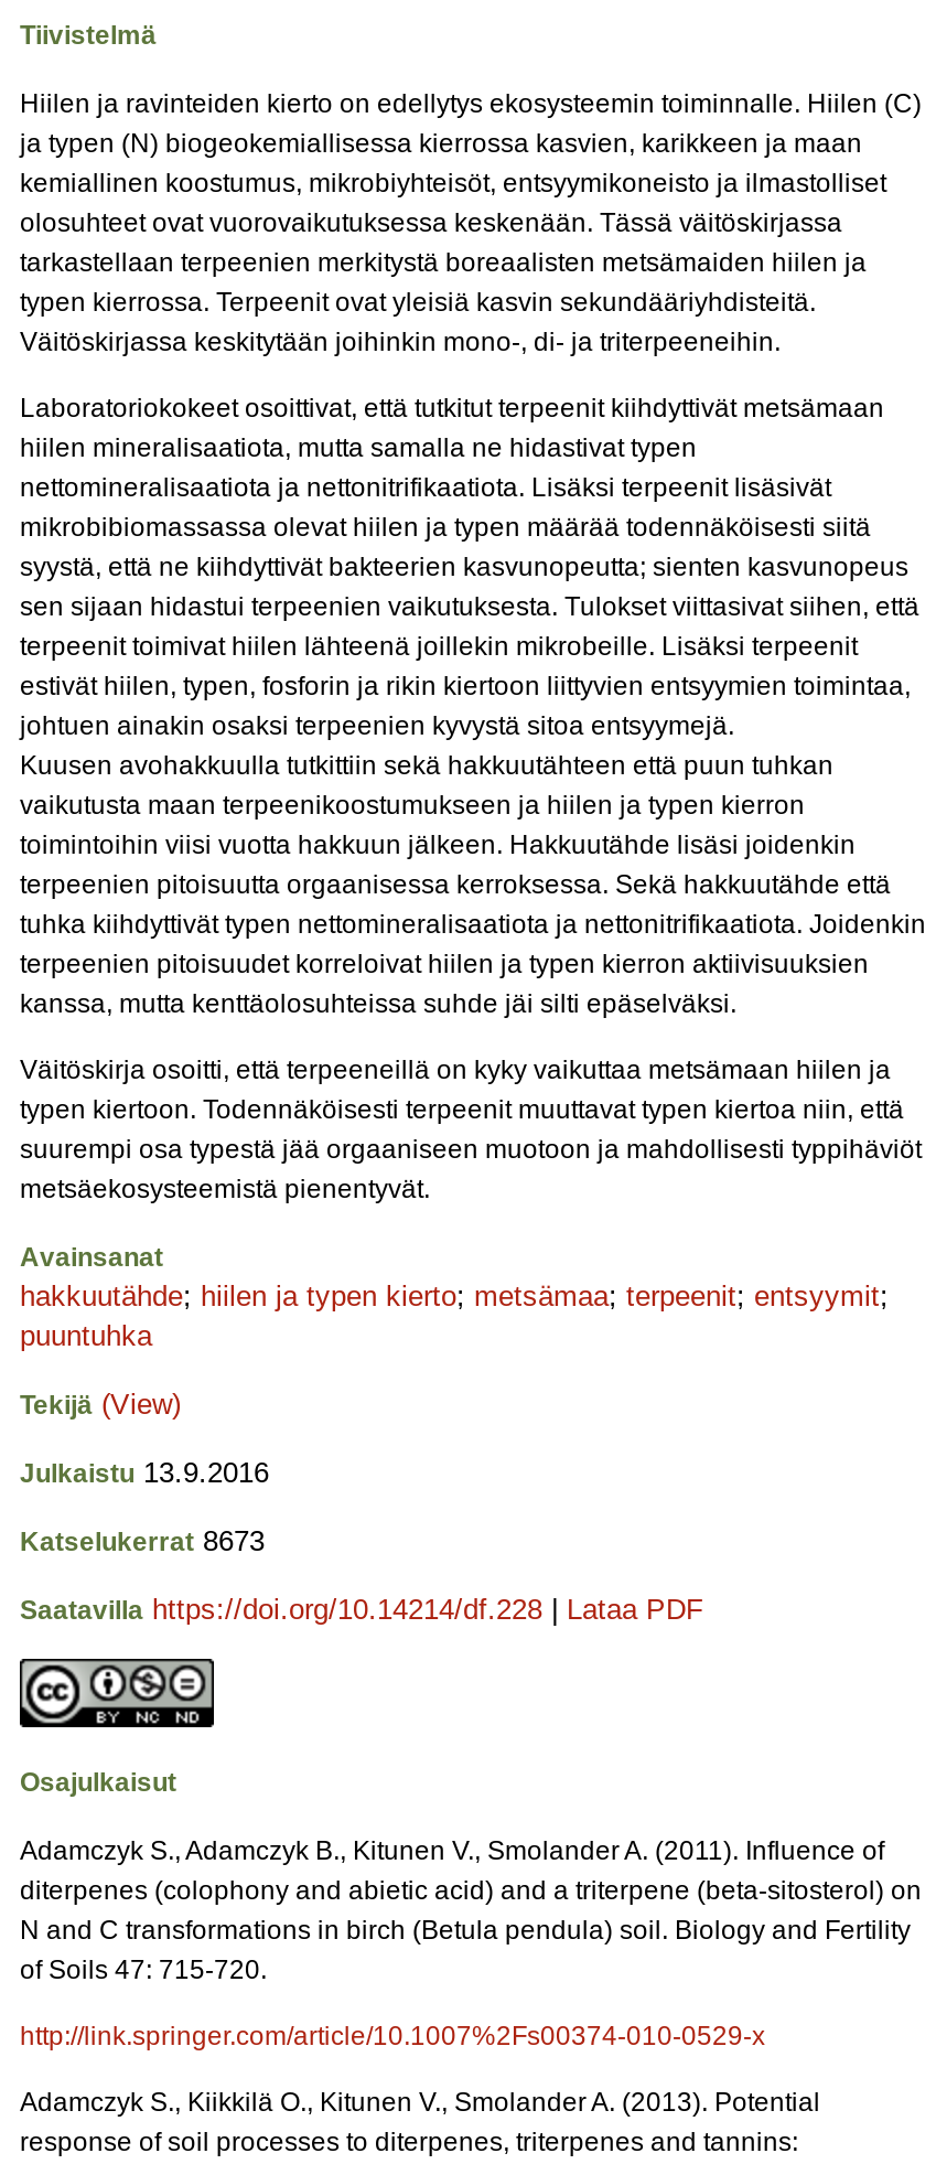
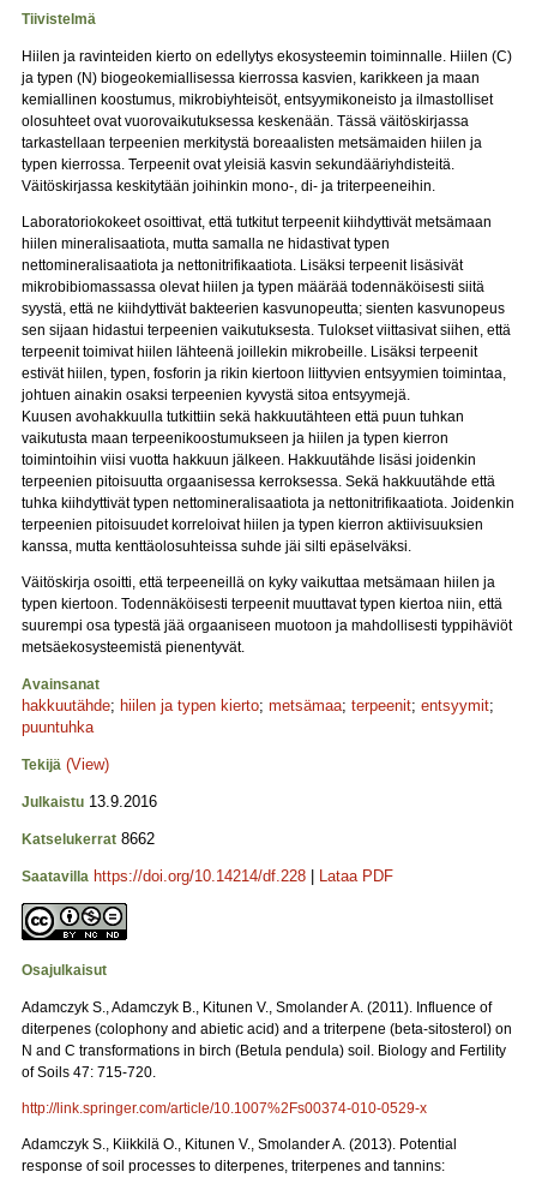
[20,1524,265,1557] Katselukerrat 8673 -> [22,830,155,848] Katselukerrat 8662

